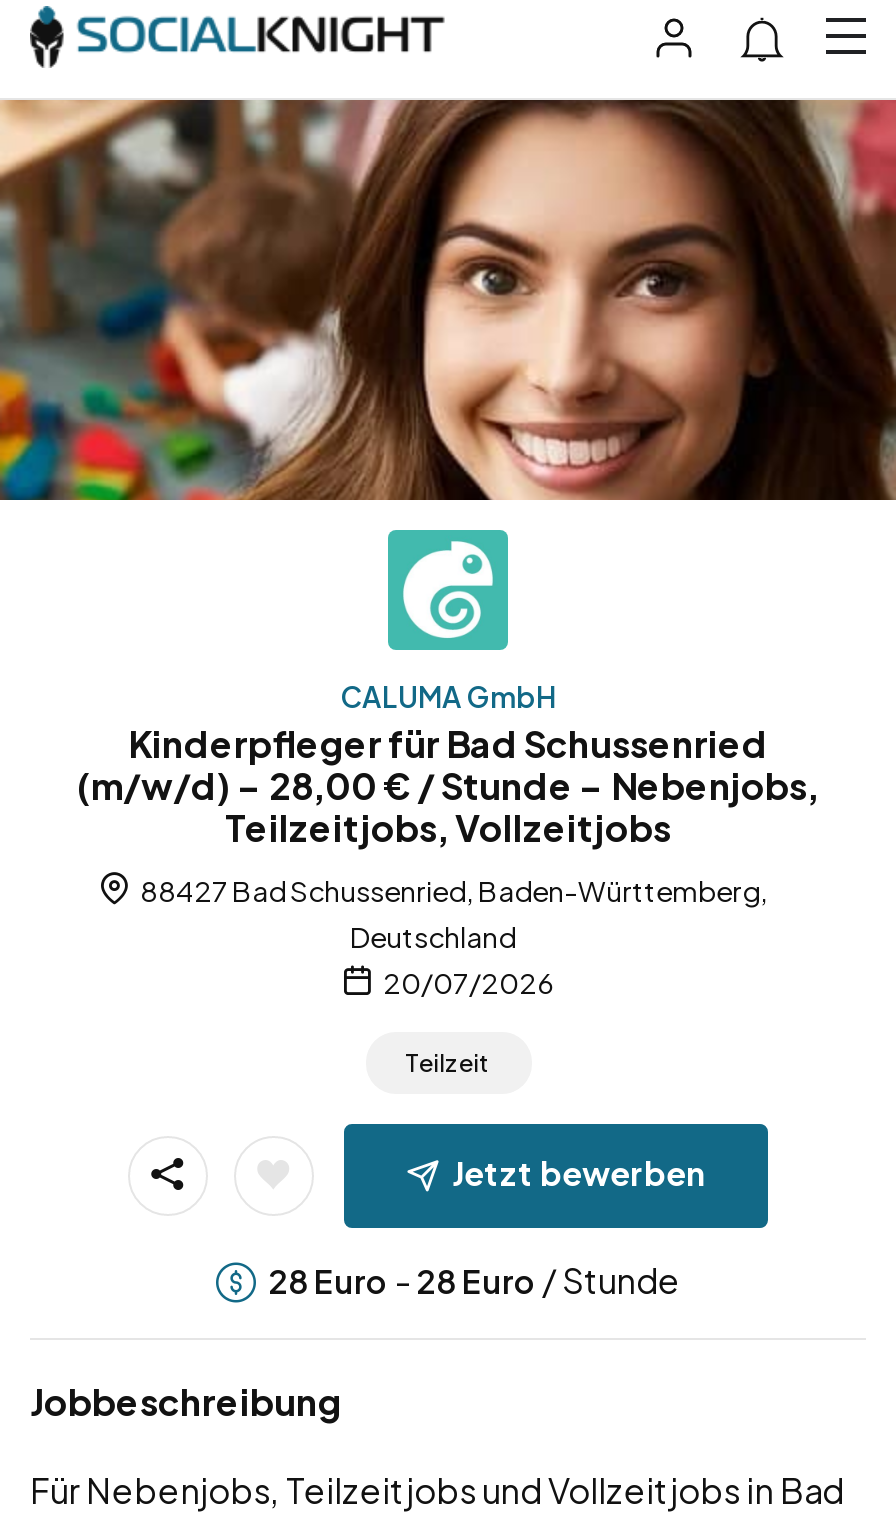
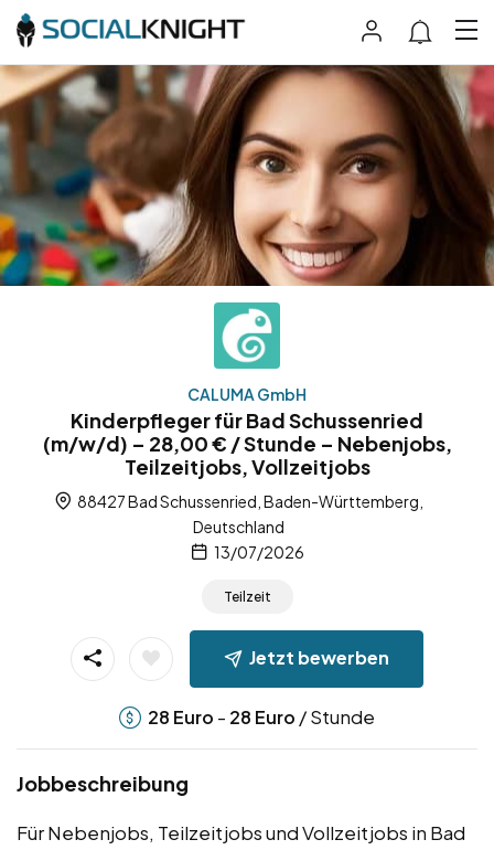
[379,964,555,1000] 20/07/2026 -> [211,542,304,562] 13/07/2026

